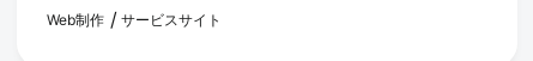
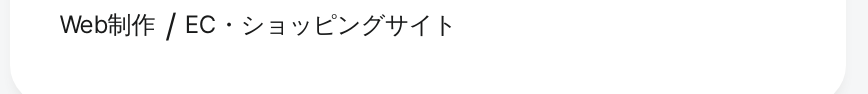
[121,10,222,28] サービスサイト -> [185,9,457,39] EC・ショッピングサイト

